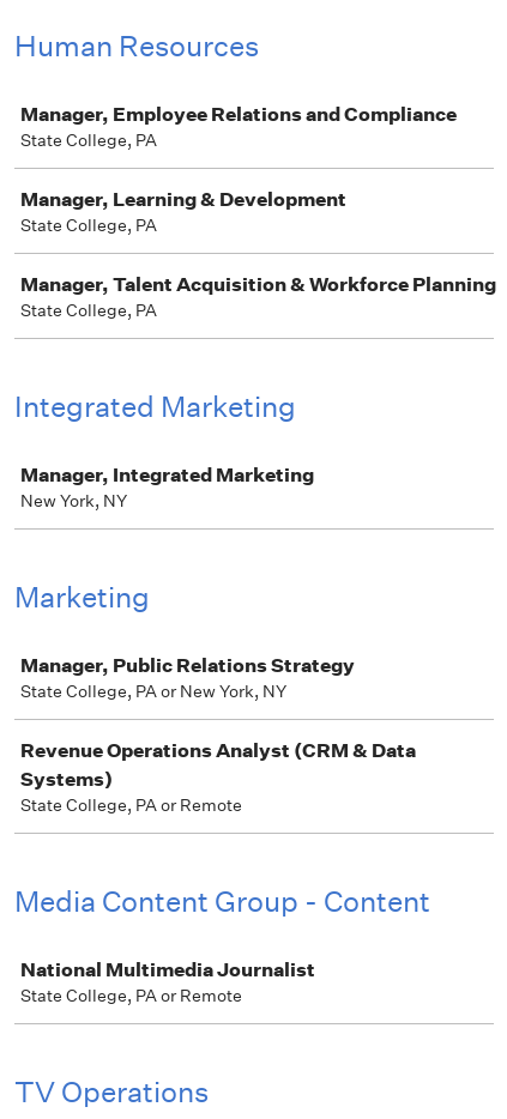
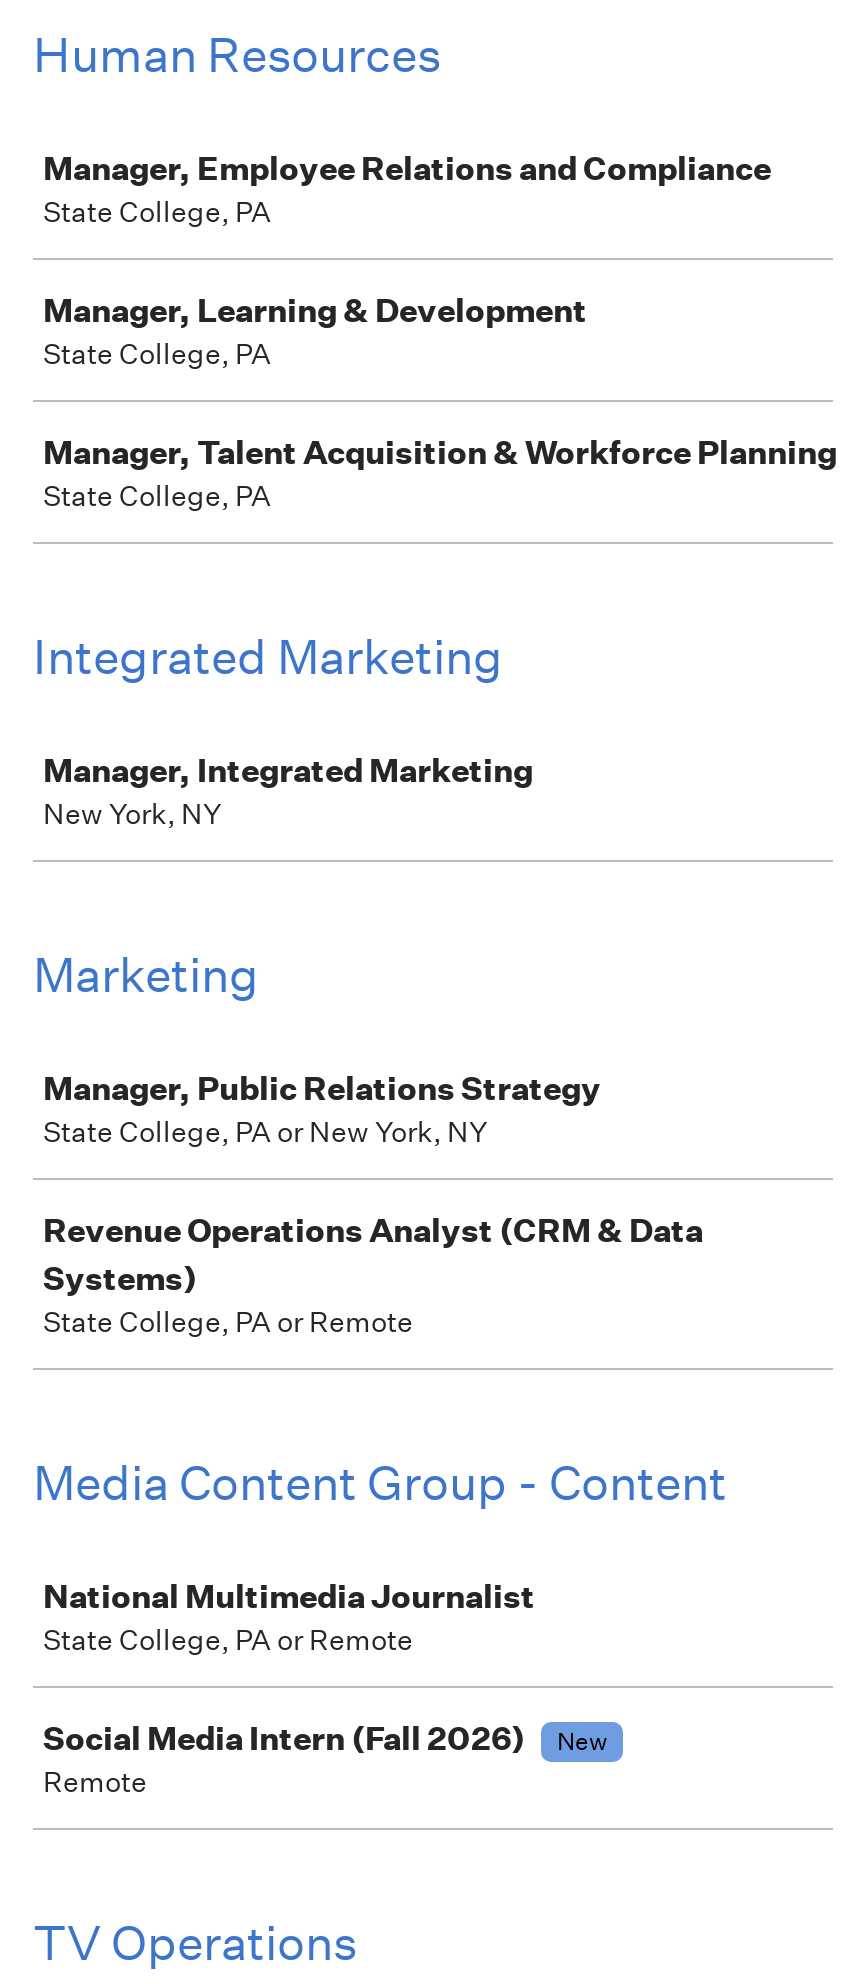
none -> [43,1718,607,1800] Social Media Intern (Fall 2026) | New | Remote

